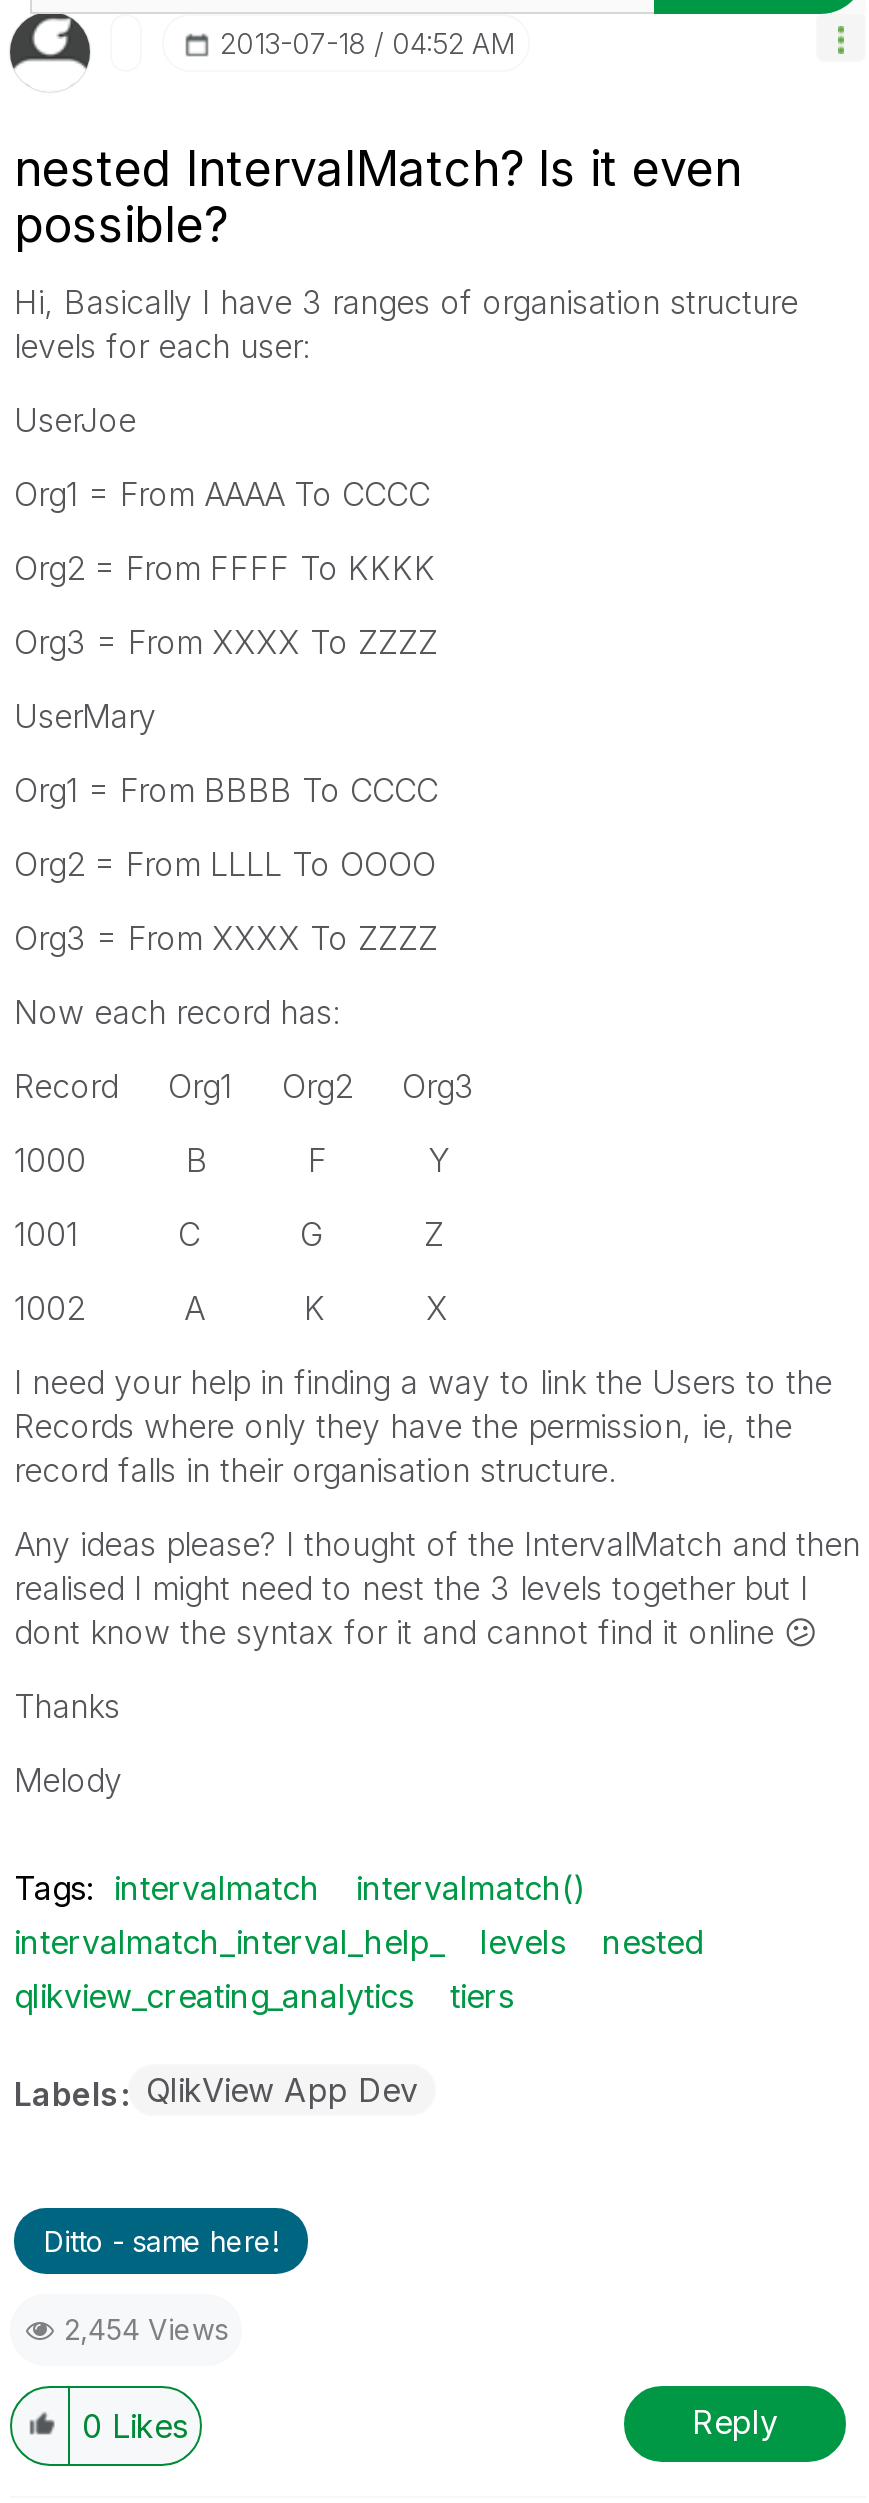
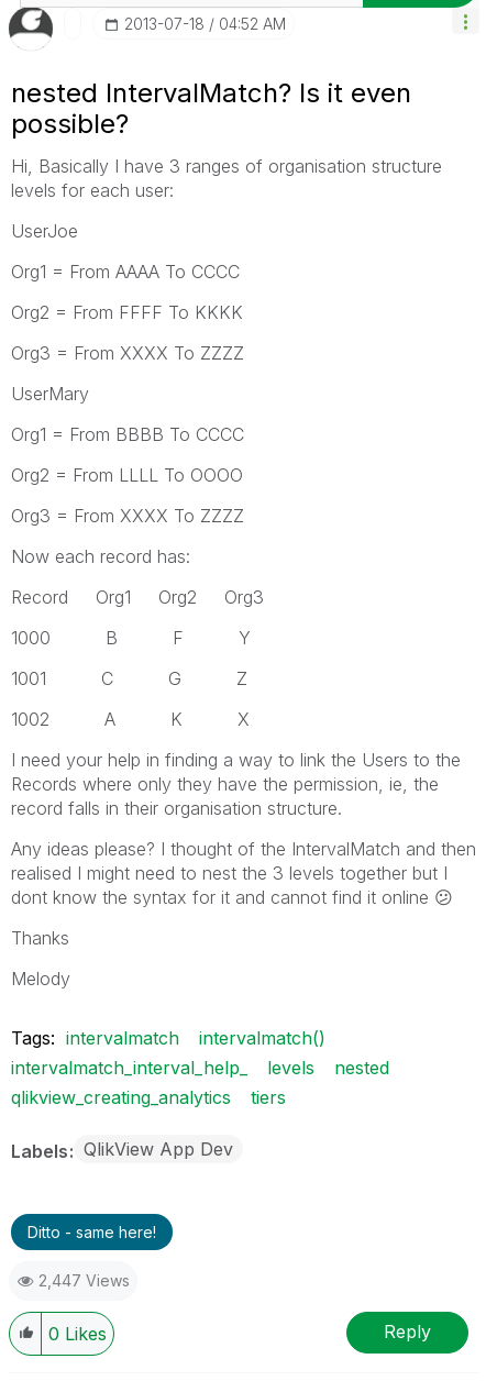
[64,2311,228,2345] 2,454 Views -> [38,1270,130,1289] 2,447 Views

